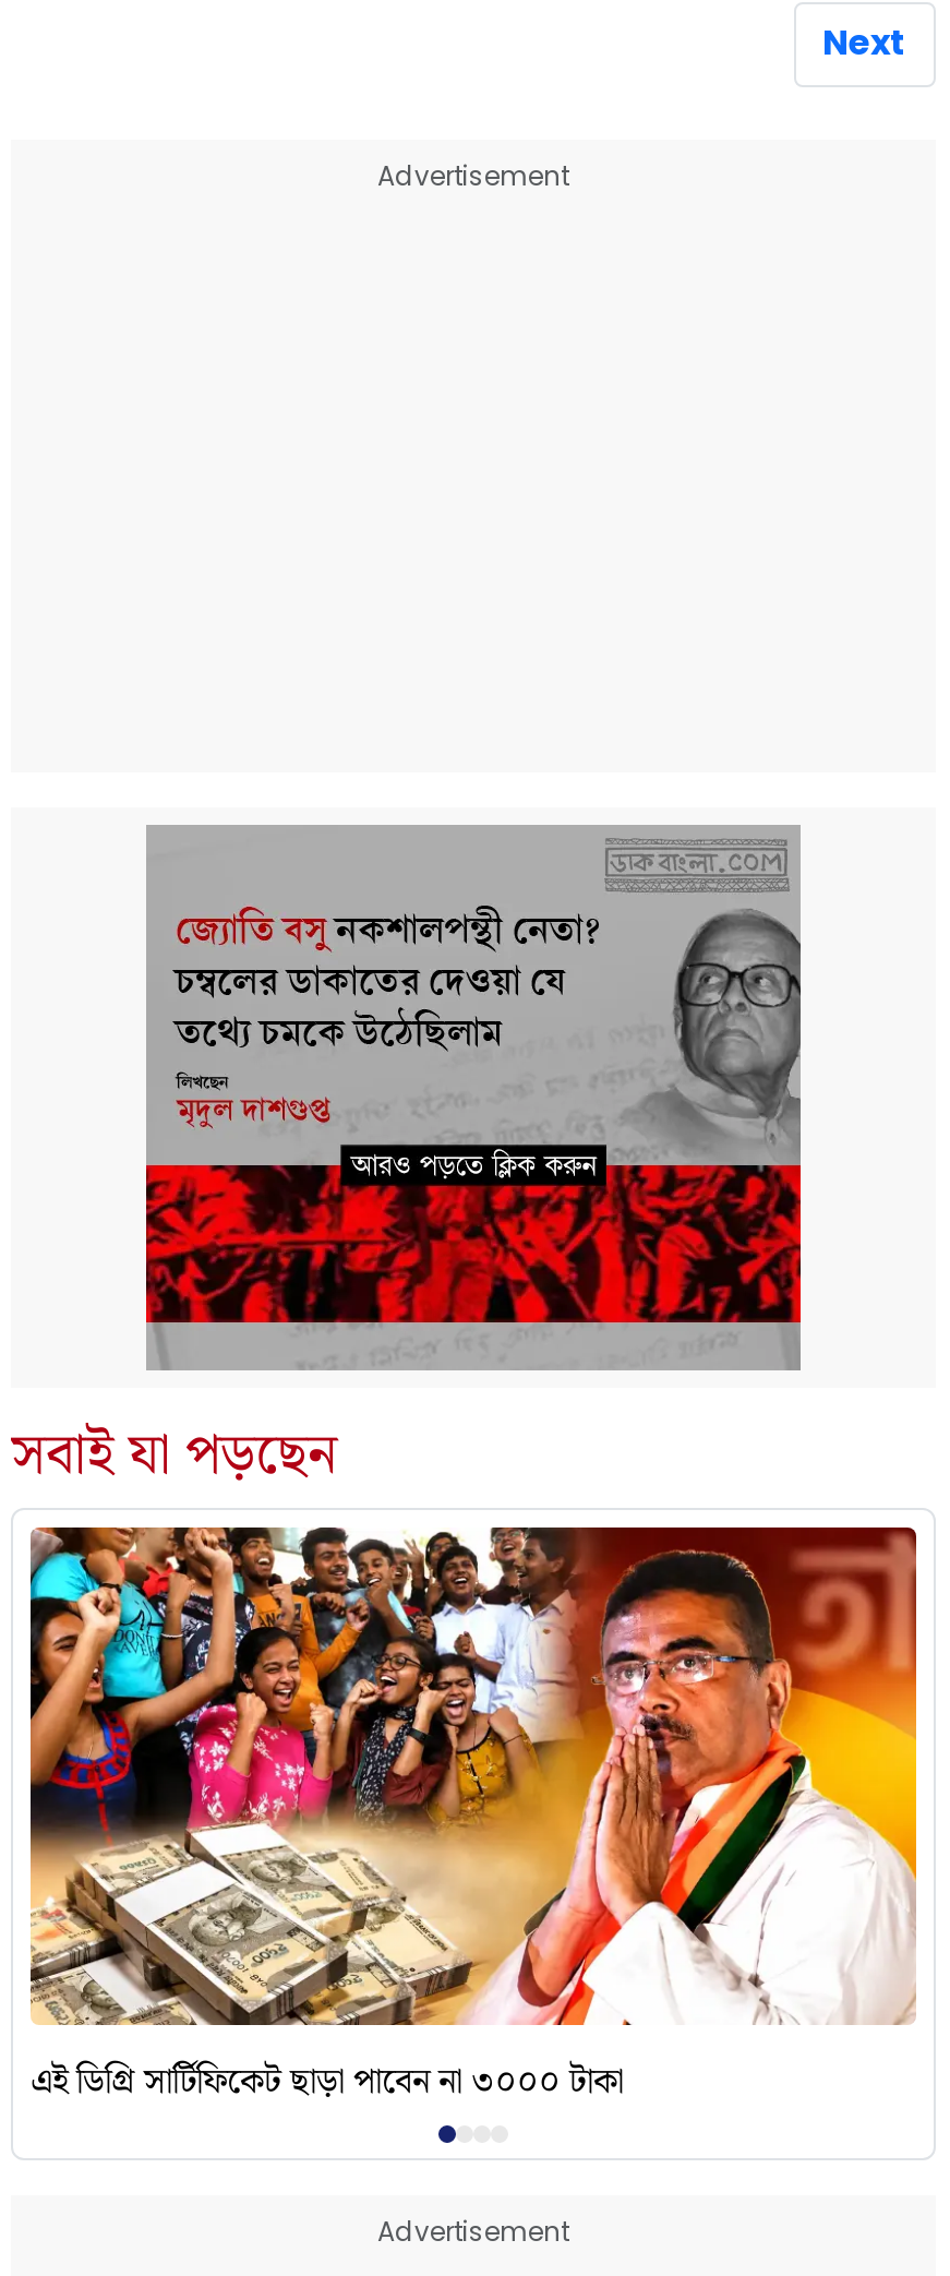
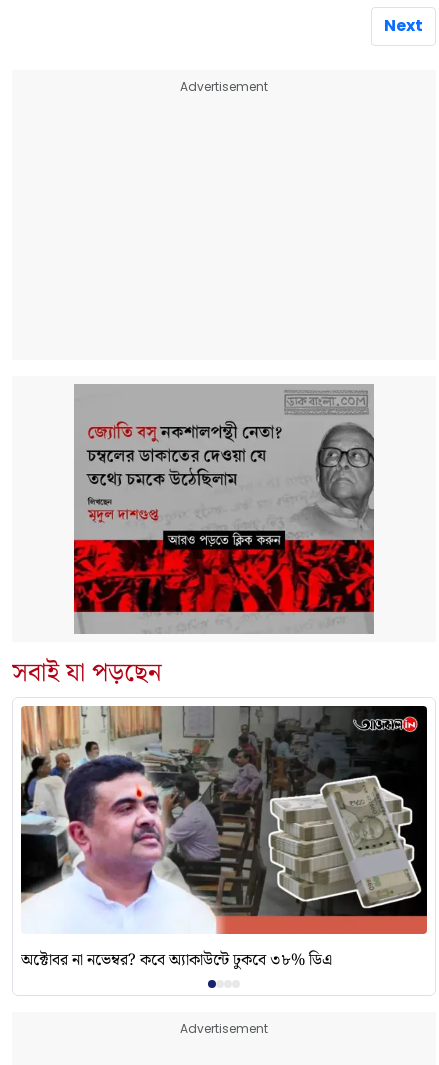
[28,1525,918,2111] [image] | এই ডিগ্রি সার্টিফিকেট ছাড়া পাবেন না ৩০০০ টাকা -> [20,705,428,973] [image] | অক্টোবর না নভেম্বর? কবে অ্যাকাউন্টে ঢুকবে ৩৮% ডিএ

